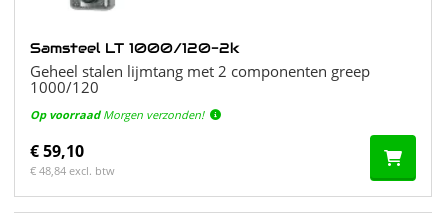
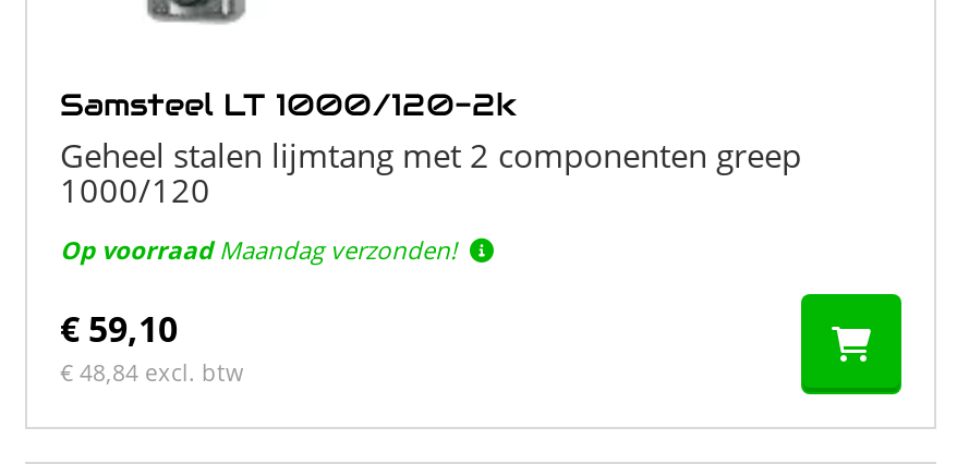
[30,107,204,122] Op voorraad Morgen verzonden! -> [60,232,457,265] Op voorraad Maandag verzonden!

